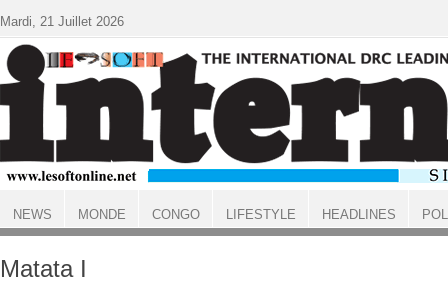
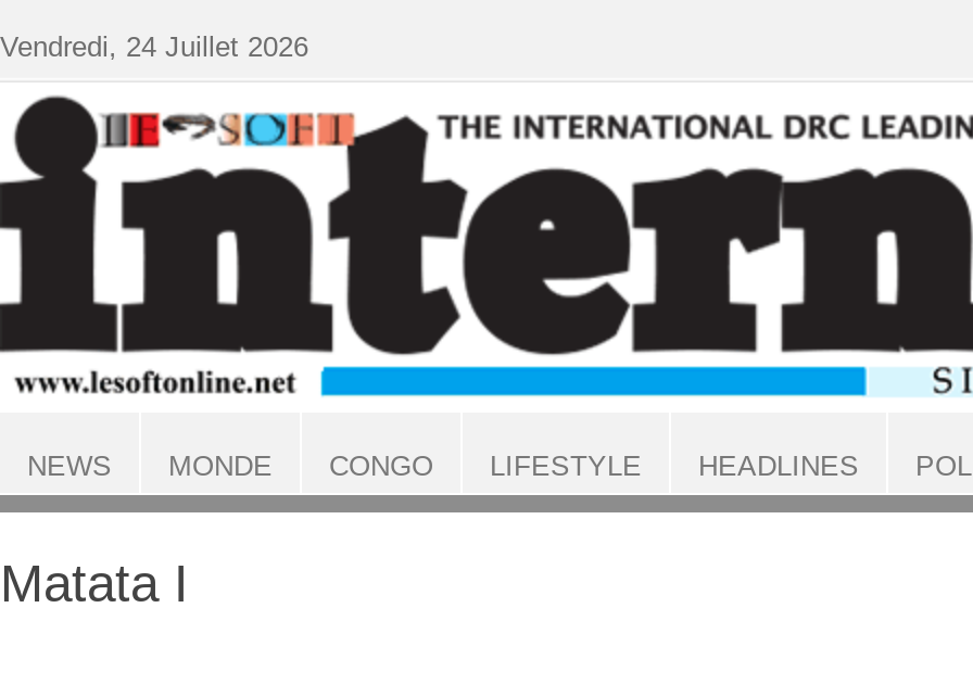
[0,14,124,29] Mardi, 21 Juillet 2026 -> [0,30,308,63] Vendredi, 24 Juillet 2026

